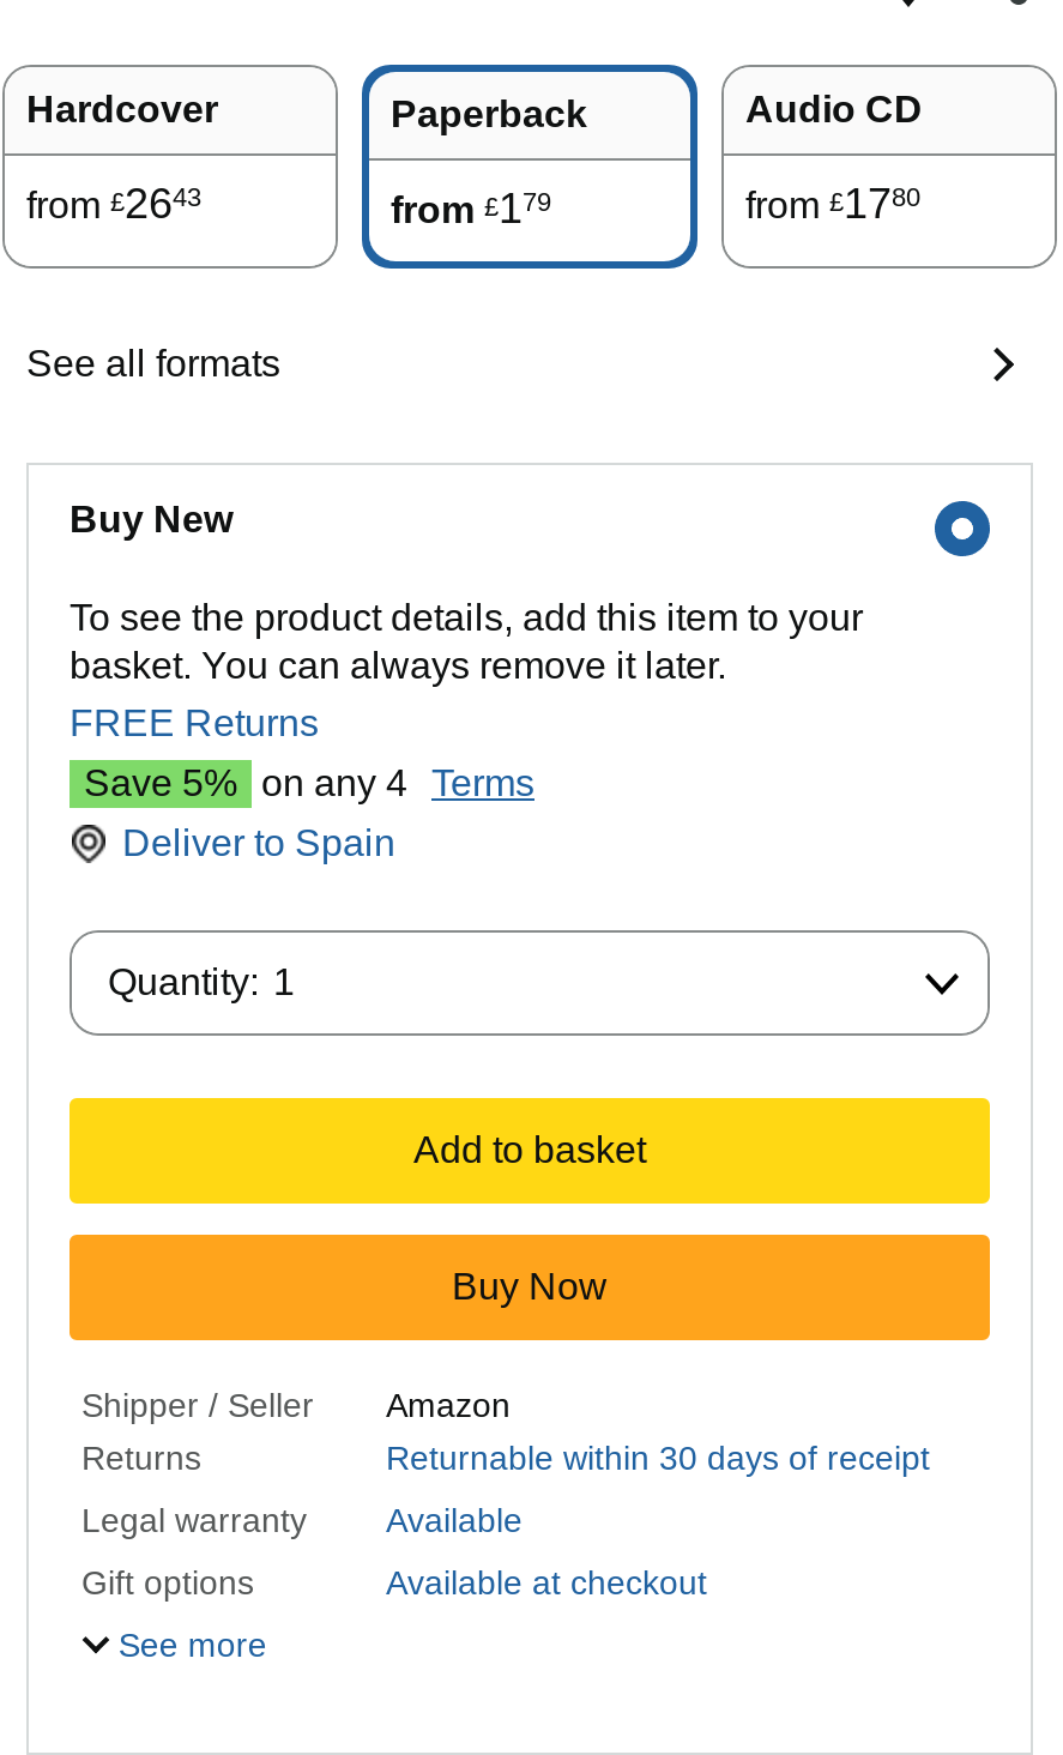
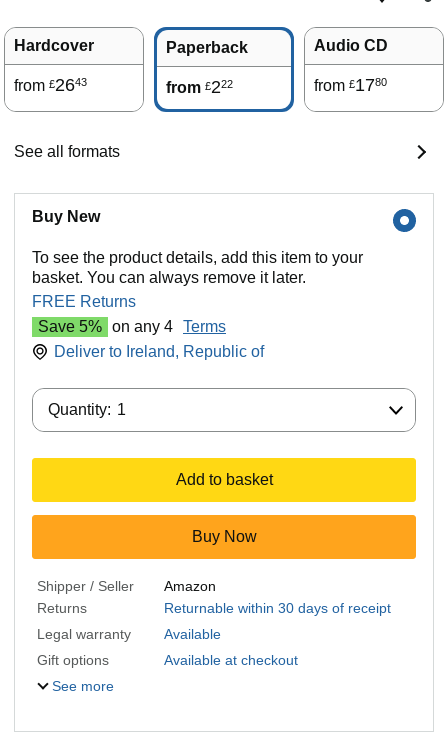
[391,185,551,233] from £179 -> [166,77,233,97] from £222
[122,823,395,863] Deliver to Spain -> [54,343,264,360] Deliver to Ireland, Republic of

